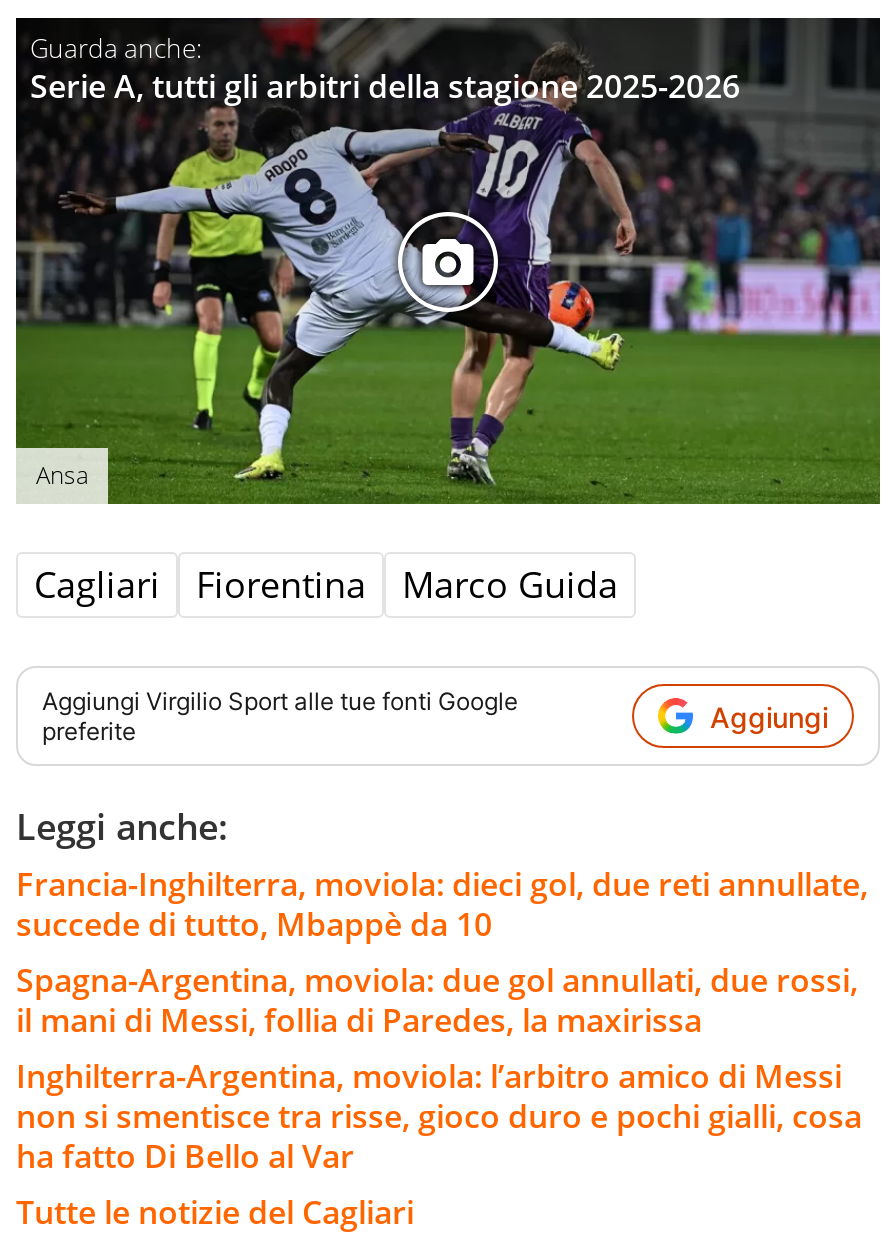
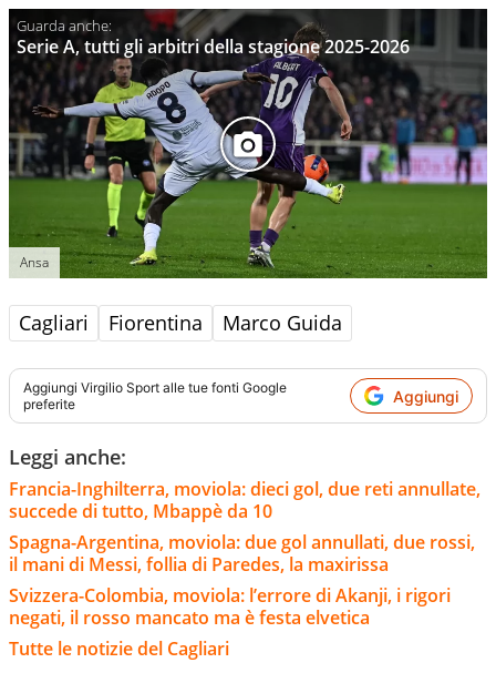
[16,1054,862,1178] Inghilterra-Argentina, moviola: l’arbitro amico di Messi | non si smentisce tra risse, gioco duro e pochi gialli, cosa | ha fatto Di Bello al Var -> [9,583,451,630] Svizzera-Colombia, moviola: l’errore di Akanji, i rigori | negati, il rosso mancato ma è festa elvetica

